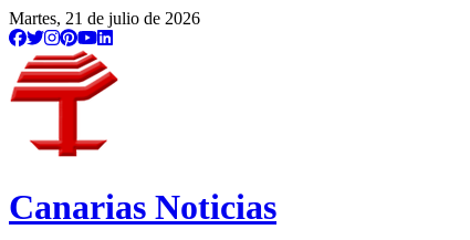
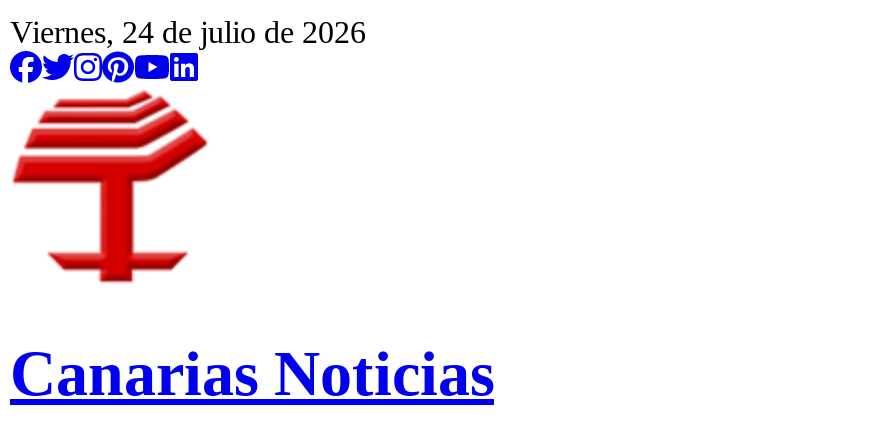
[9,9,200,28] Martes, 21 de julio de 2026 -> [10,15,366,49] Viernes, 24 de julio de 2026

